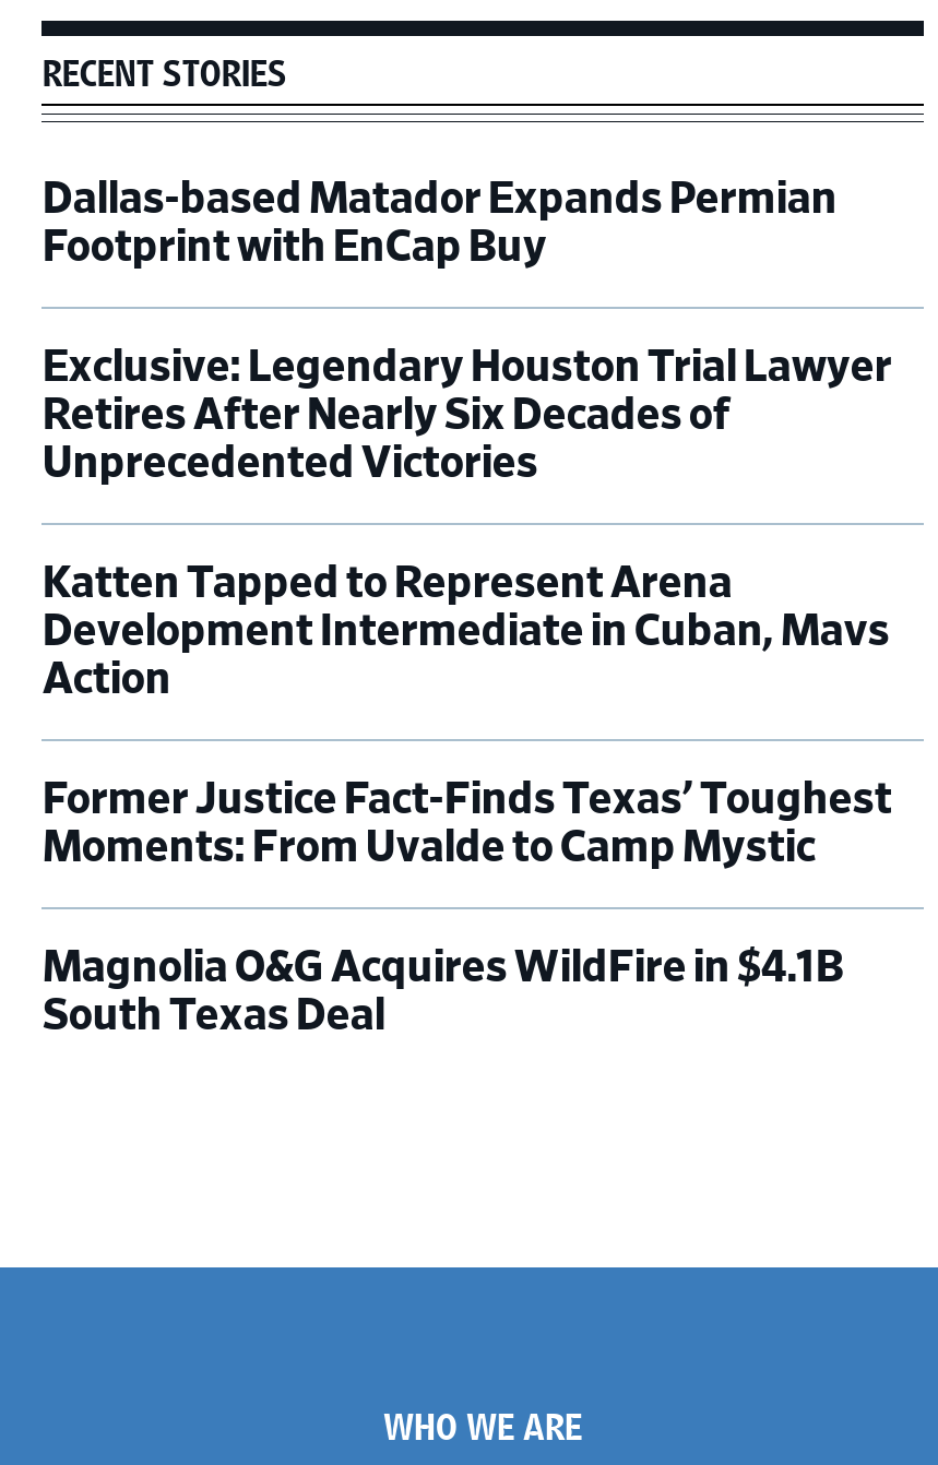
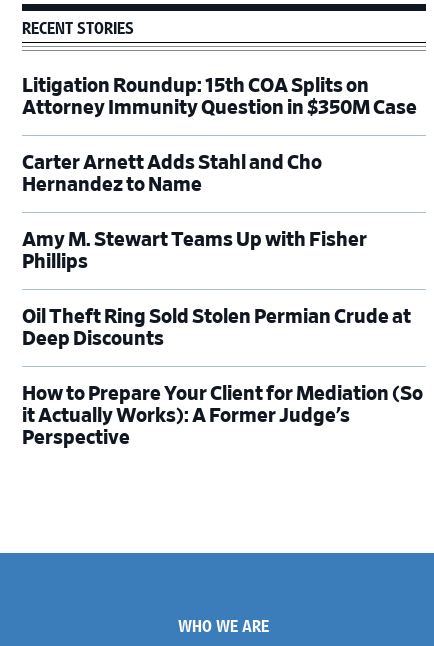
[42,178,837,270] Dallas-based Matador Expands Permian | Footprint with EnCap Buy -> [22,76,417,118] Litigation Roundup: 15th COA Splits on | Attorney Immunity Question in $350M Case
[42,346,892,486] Exclusive: Legendary Houston Trial Lawyer | Retires After Nearly Six Decades of | Unprecedented Victories -> [22,153,322,195] Carter Arnett Adds Stahl and Cho | Hernandez to Name
[42,563,890,702] Katten Tapped to Represent Arena | Development Intermediate in Cuban, Mavs | Action -> [22,230,367,272] Amy M. Stewart Teams Up with Fisher | Phillips
[42,779,892,870] Former Justice Fact-Finds Texas’ Toughest | Moments: From Uvalde to Camp Mystic -> [22,307,411,349] Oil Theft Ring Sold Stolen Permian Crude at | Deep Discounts
[42,947,844,1039] Magnolia O&G Acquires WildFire in $4.1B | South Texas Deal -> [22,384,423,448] How to Prepare Your Client for Mediation (So | it Actually Works): A Former Judge’s | Perspective

